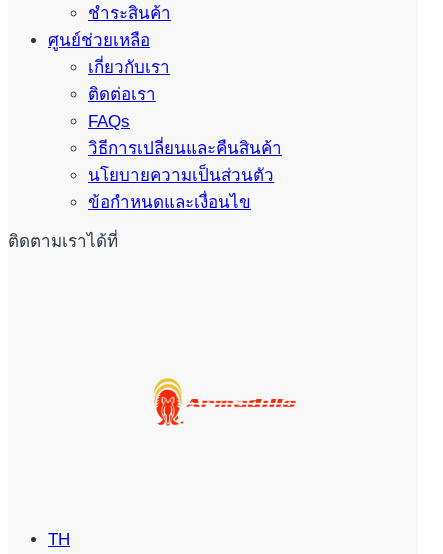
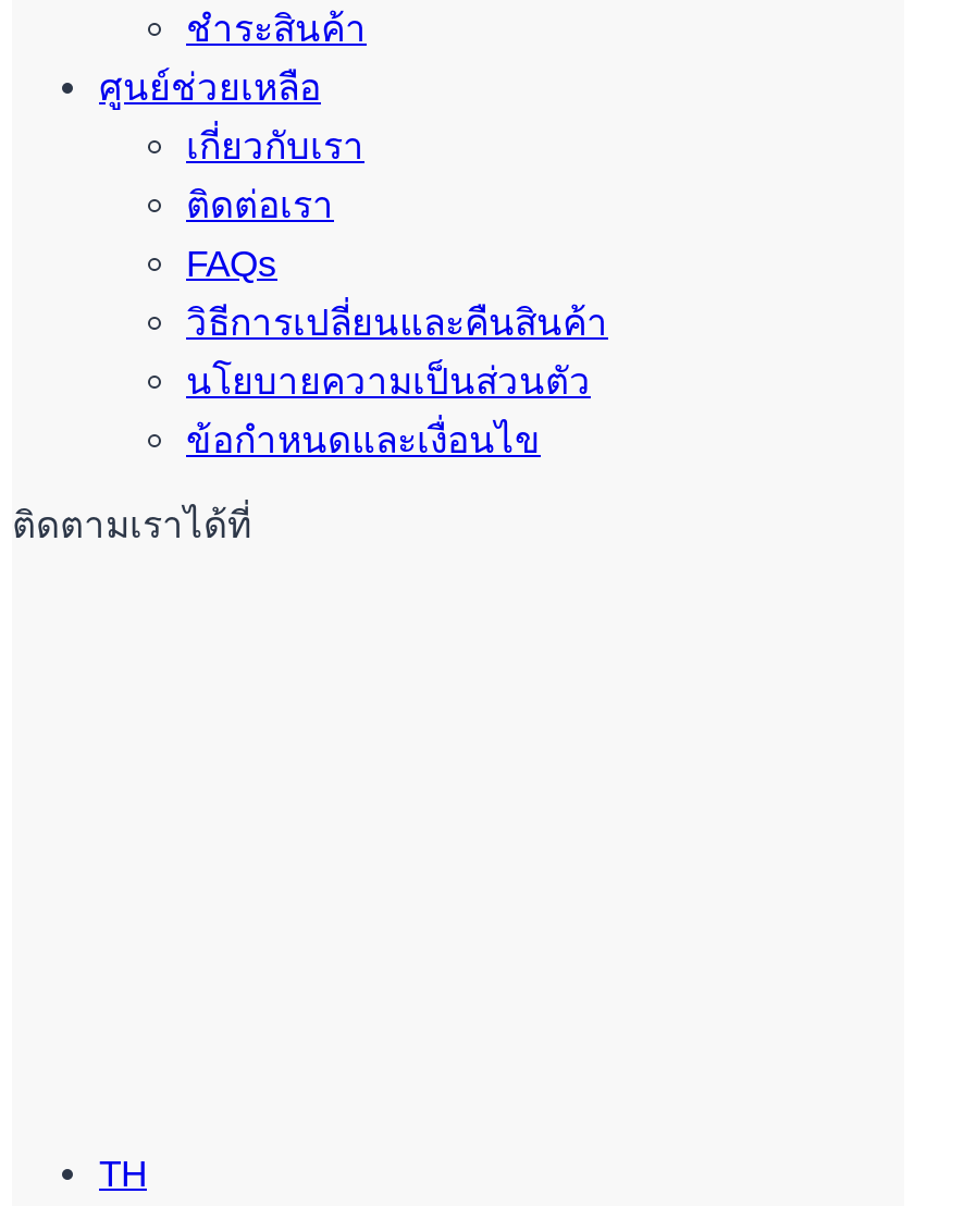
[153,377,297,427] [image] -> none

